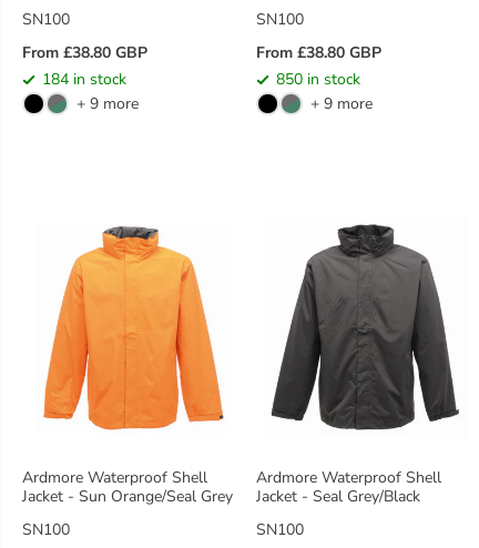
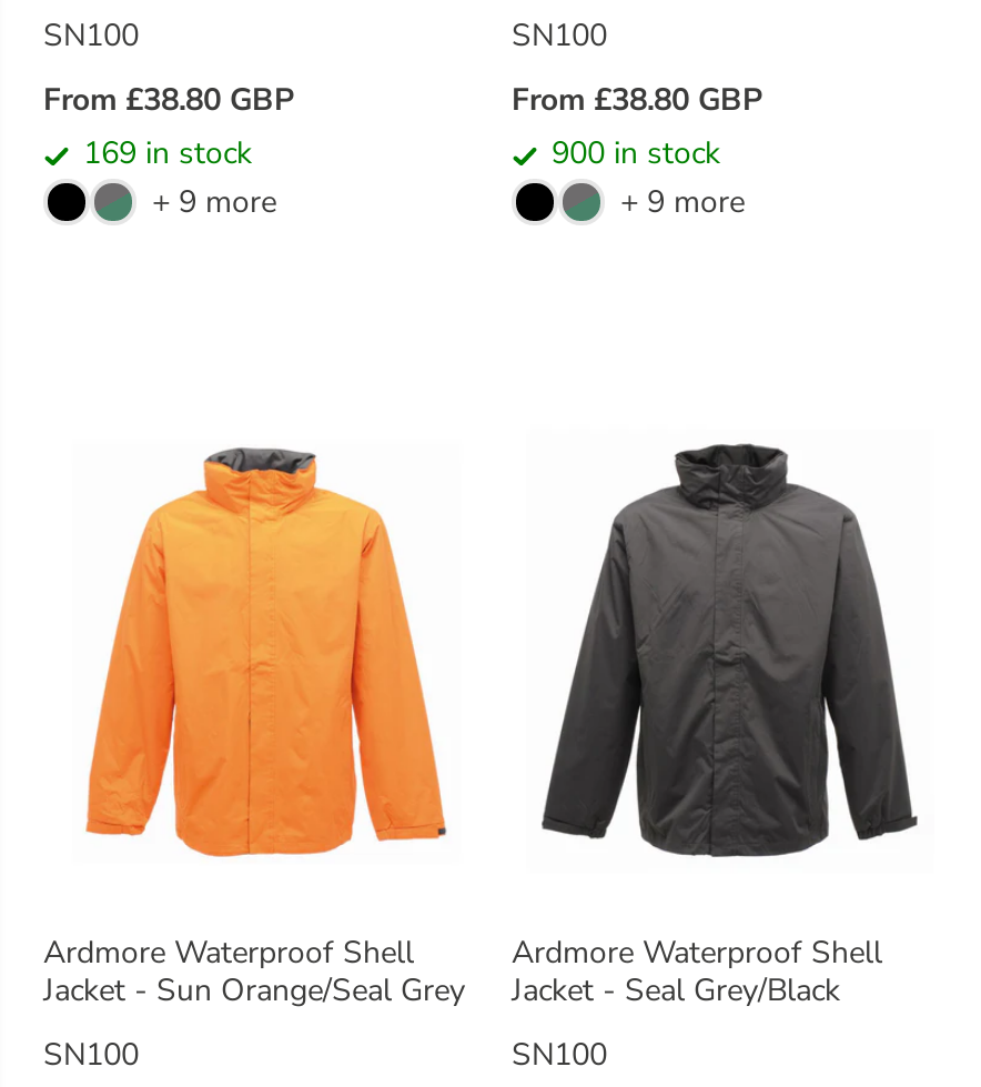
[42,68,126,90] 184 in stock -> [83,133,252,175] 169 in stock
[276,68,360,90] 850 in stock -> [552,133,720,175] 900 in stock

